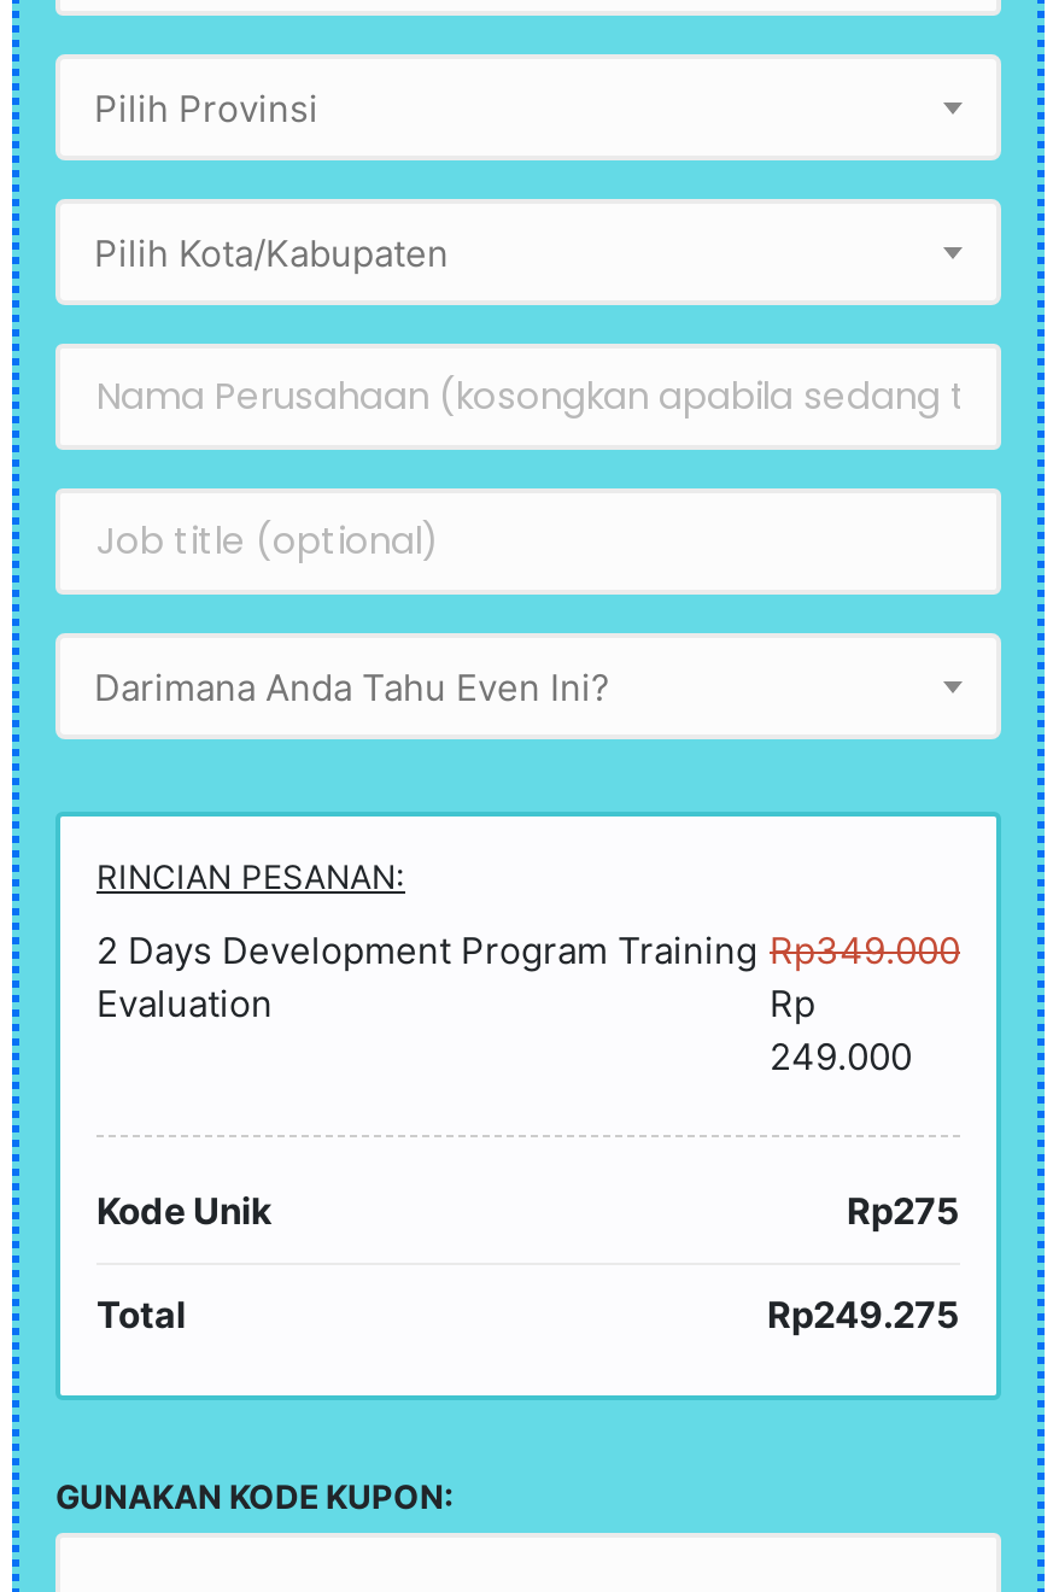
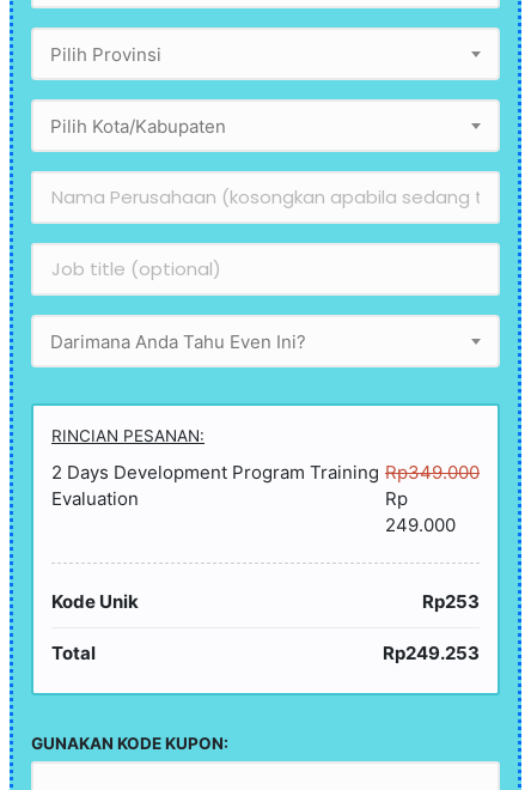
[847,1188,960,1234] Rp275 -> [422,590,480,612] Rp253
[767,1292,960,1338] Rp249.275 -> [383,641,480,664] Rp249.253

